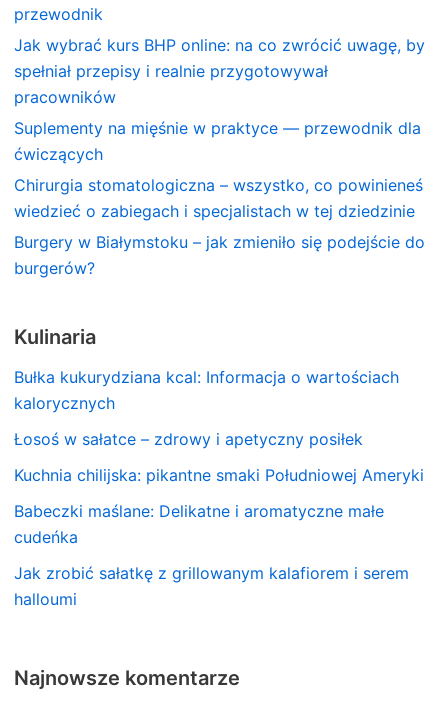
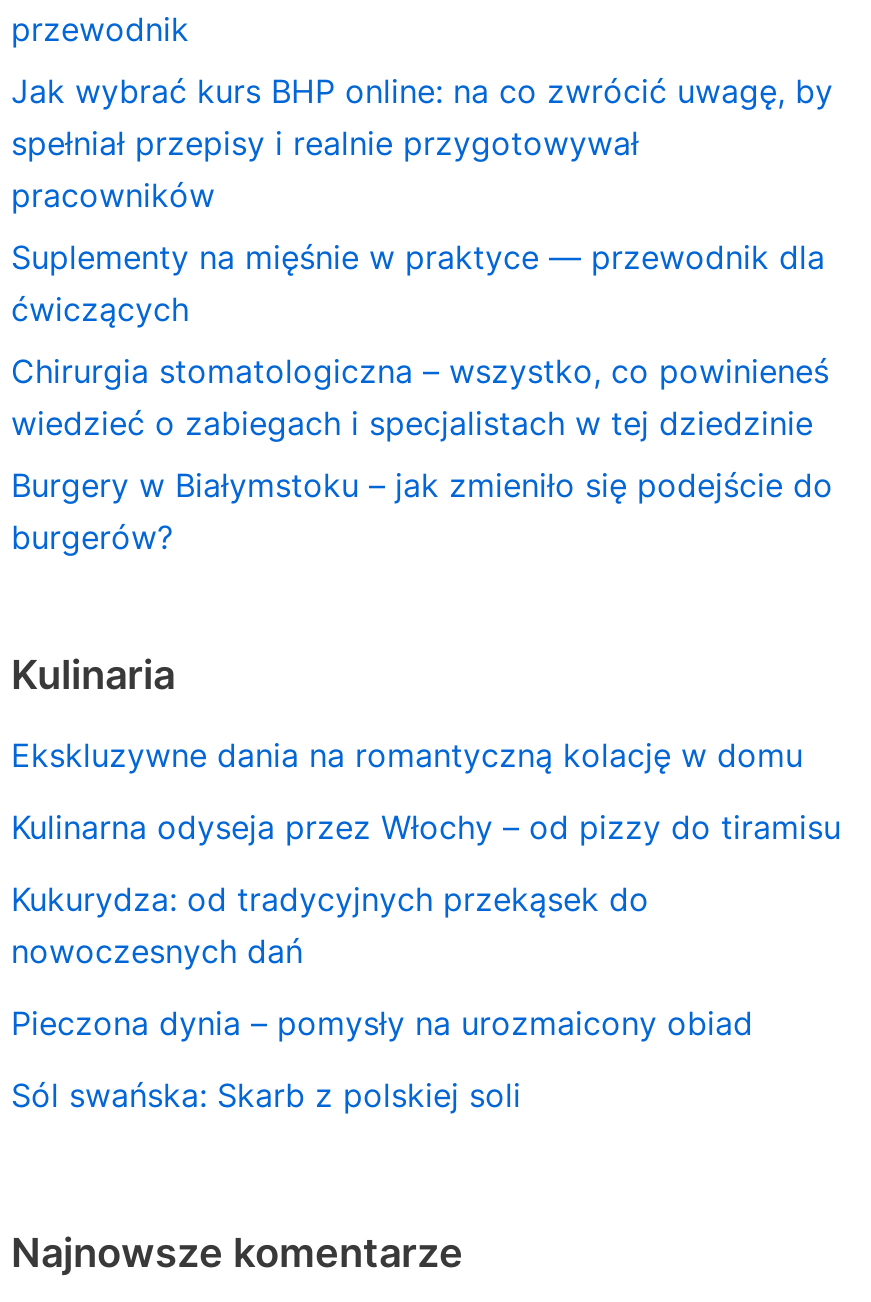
[14,367,399,413] Bułka kukurydziana kcal: Informacja o wartościach | kalorycznych -> [11,734,803,774] Ekskluzywne dania na romantyczną kolację w domu
[14,429,363,449] Łosoś w sałatce – zdrowy i apetyczny posiłek -> [11,806,841,846] Kulinarna odyseja przez Włochy – od pizzy do tiramisu
[14,465,424,485] Kuchnia chilijska: pikantne smaki Południowej Ameryki -> [11,878,649,970] Kukurydza: od tradycyjnych przekąsek do | nowoczesnych dań
[14,501,384,547] Babeczki maślane: Delikatne i aromatyczne małe | cudeńka -> [11,1002,753,1042] Pieczona dynia – pomysły na urozmaicony obiad
[14,563,409,609] Jak zrobić sałatkę z grillowanym kalafiorem i serem | halloumi -> [11,1074,521,1114] Sól swańska: Skarb z polskiej soli

